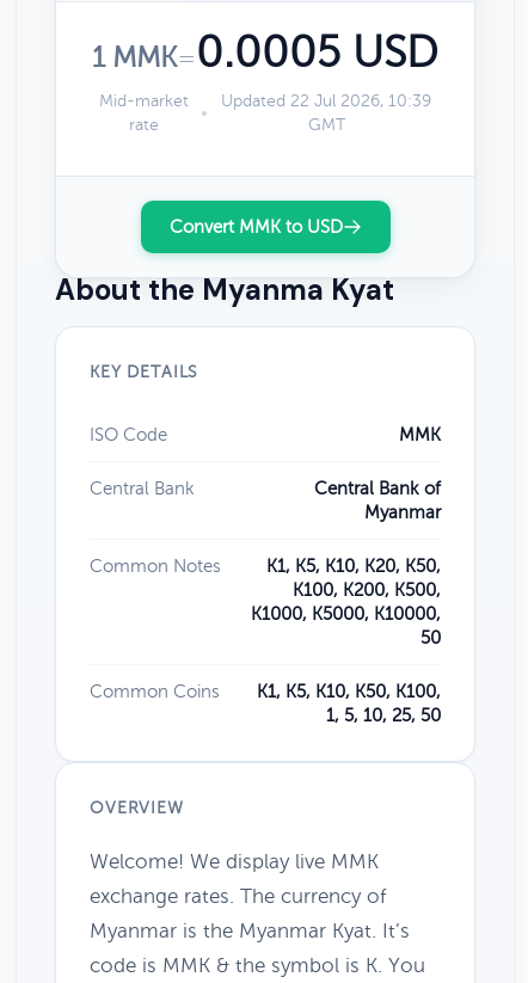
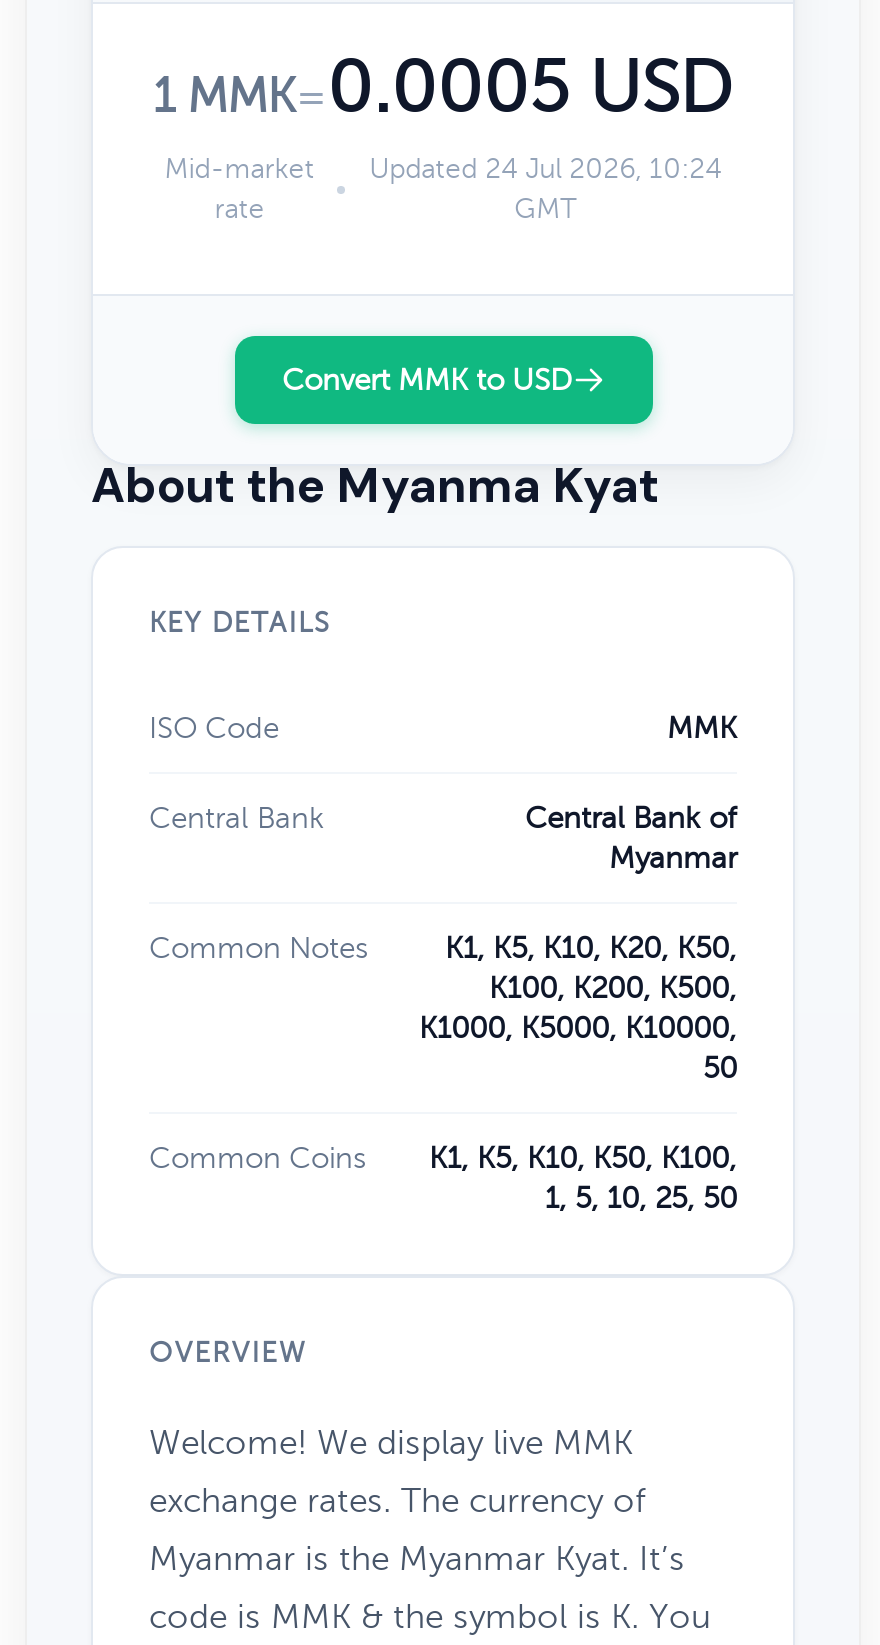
[99,92,431,110] Mid-market Updated 22 Jul 2026, 10:39 -> [164,154,721,184] Mid-market Updated 24 Jul 2026, 10:24

